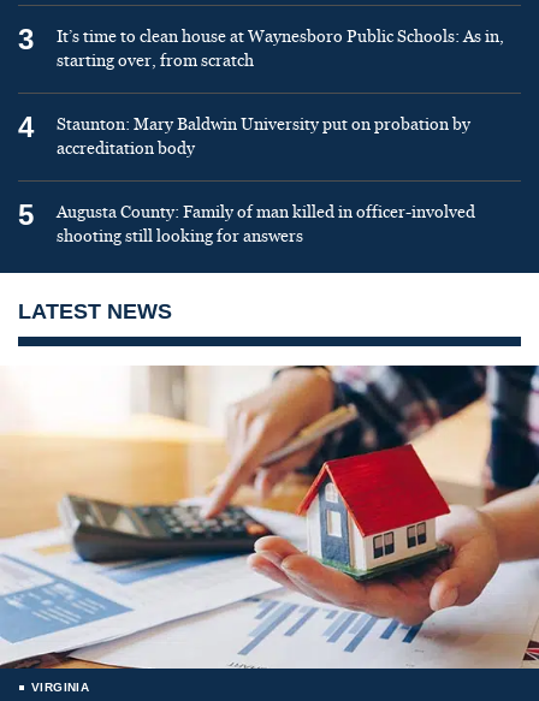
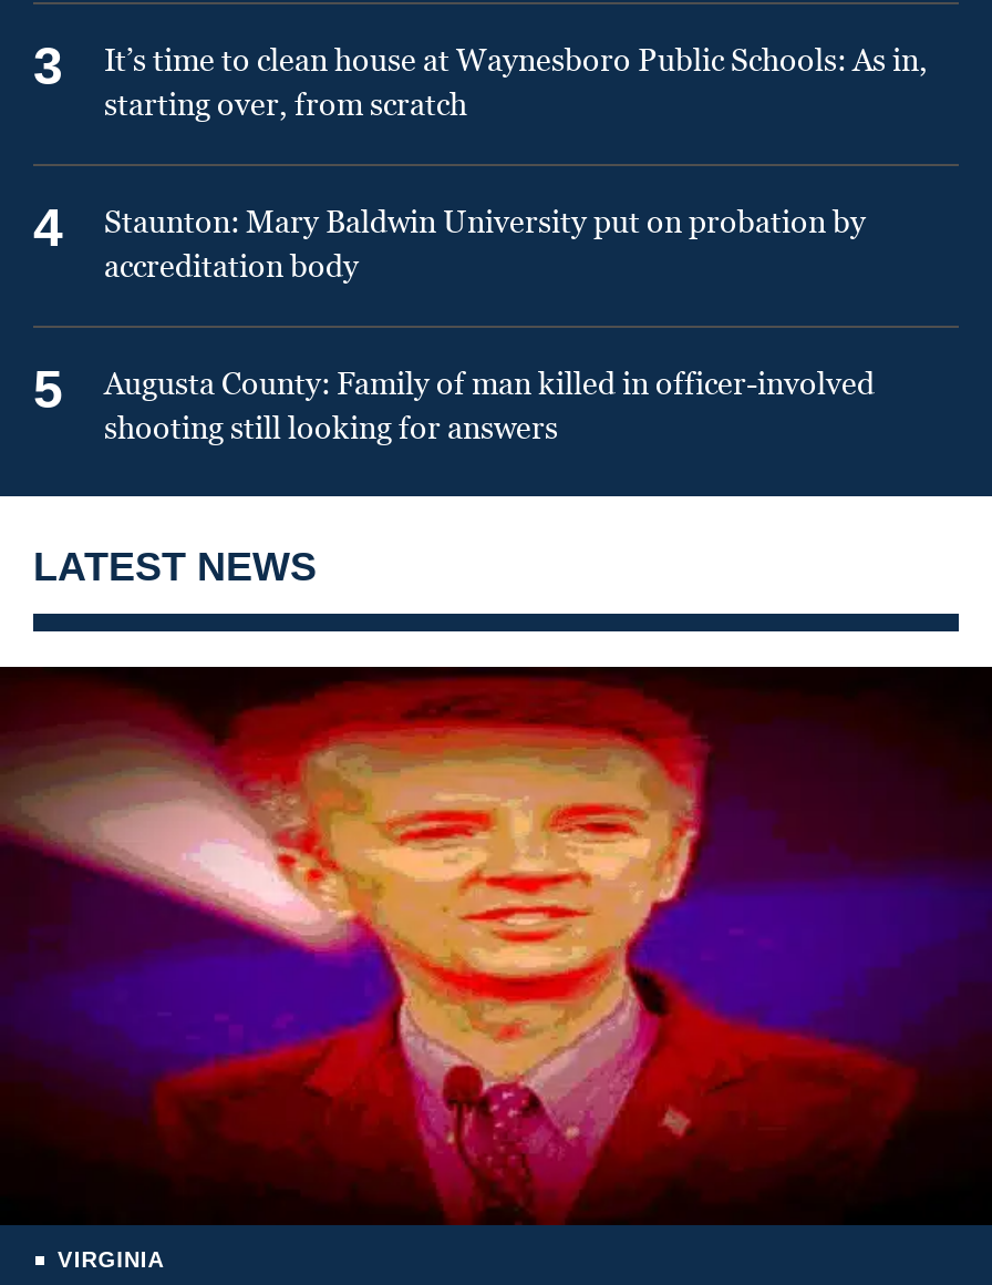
[4,364,535,670] [image] -> [7,665,985,1227] [image]

